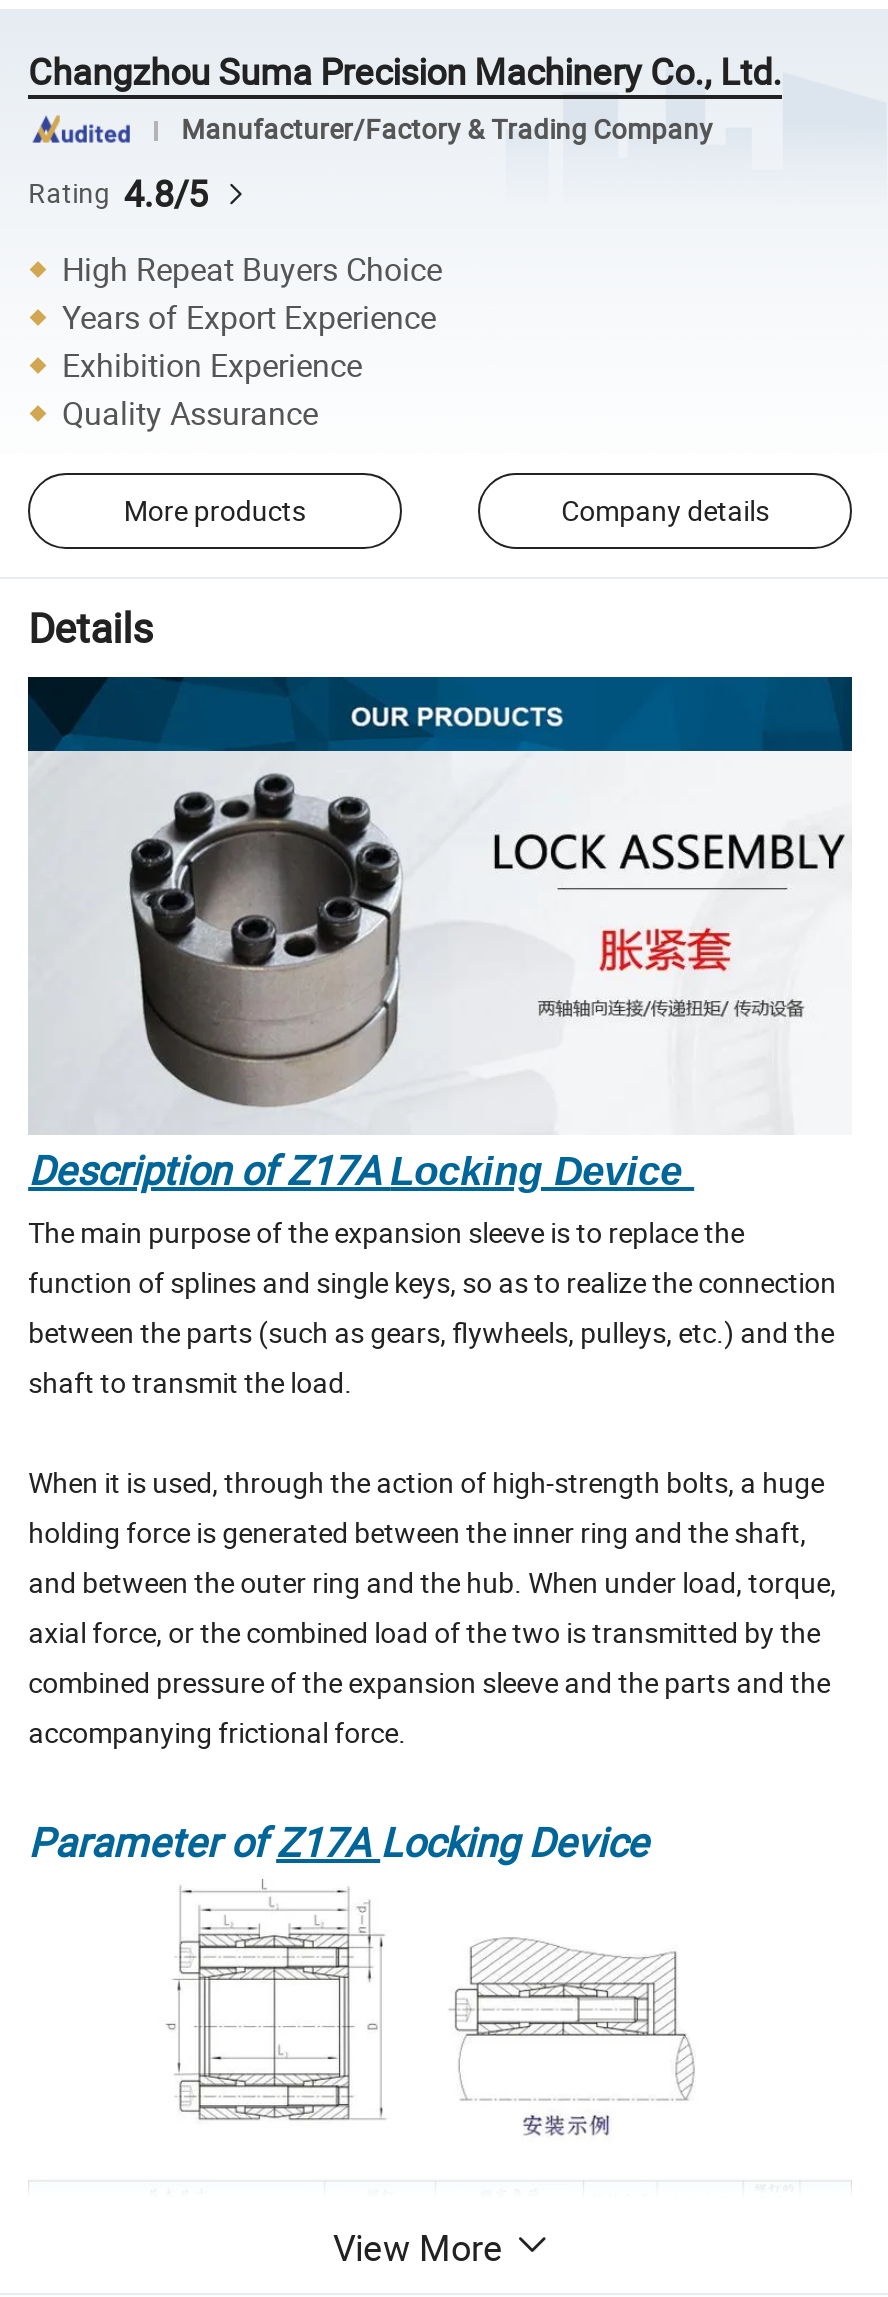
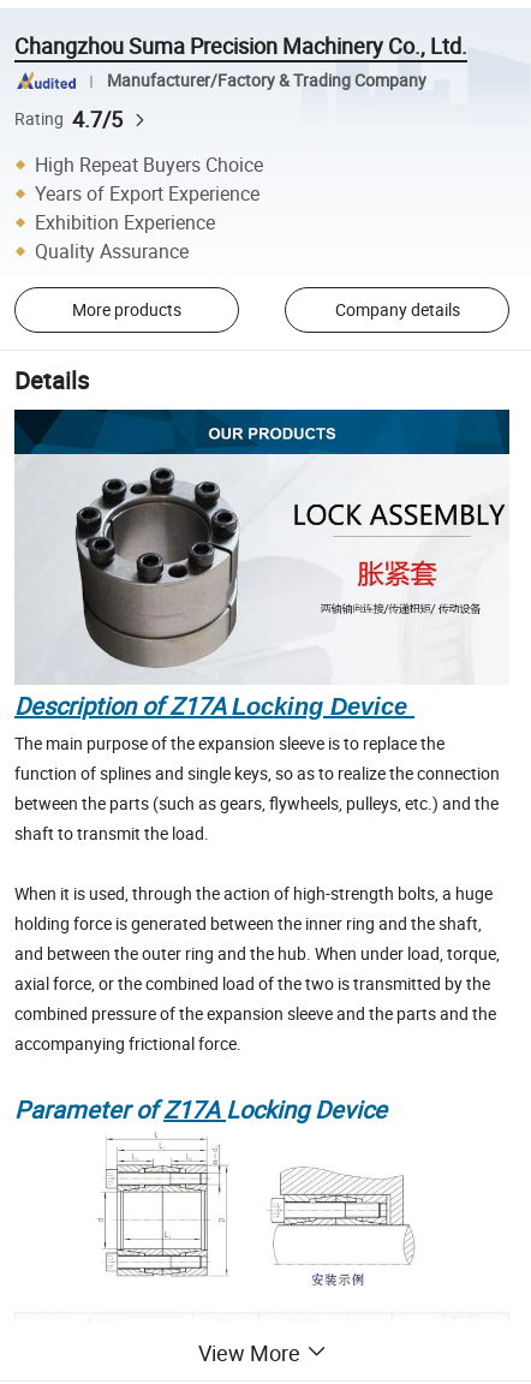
[28,169,208,217] Rating 4.8/5 -> [15,105,122,133] Rating 4.7/5

